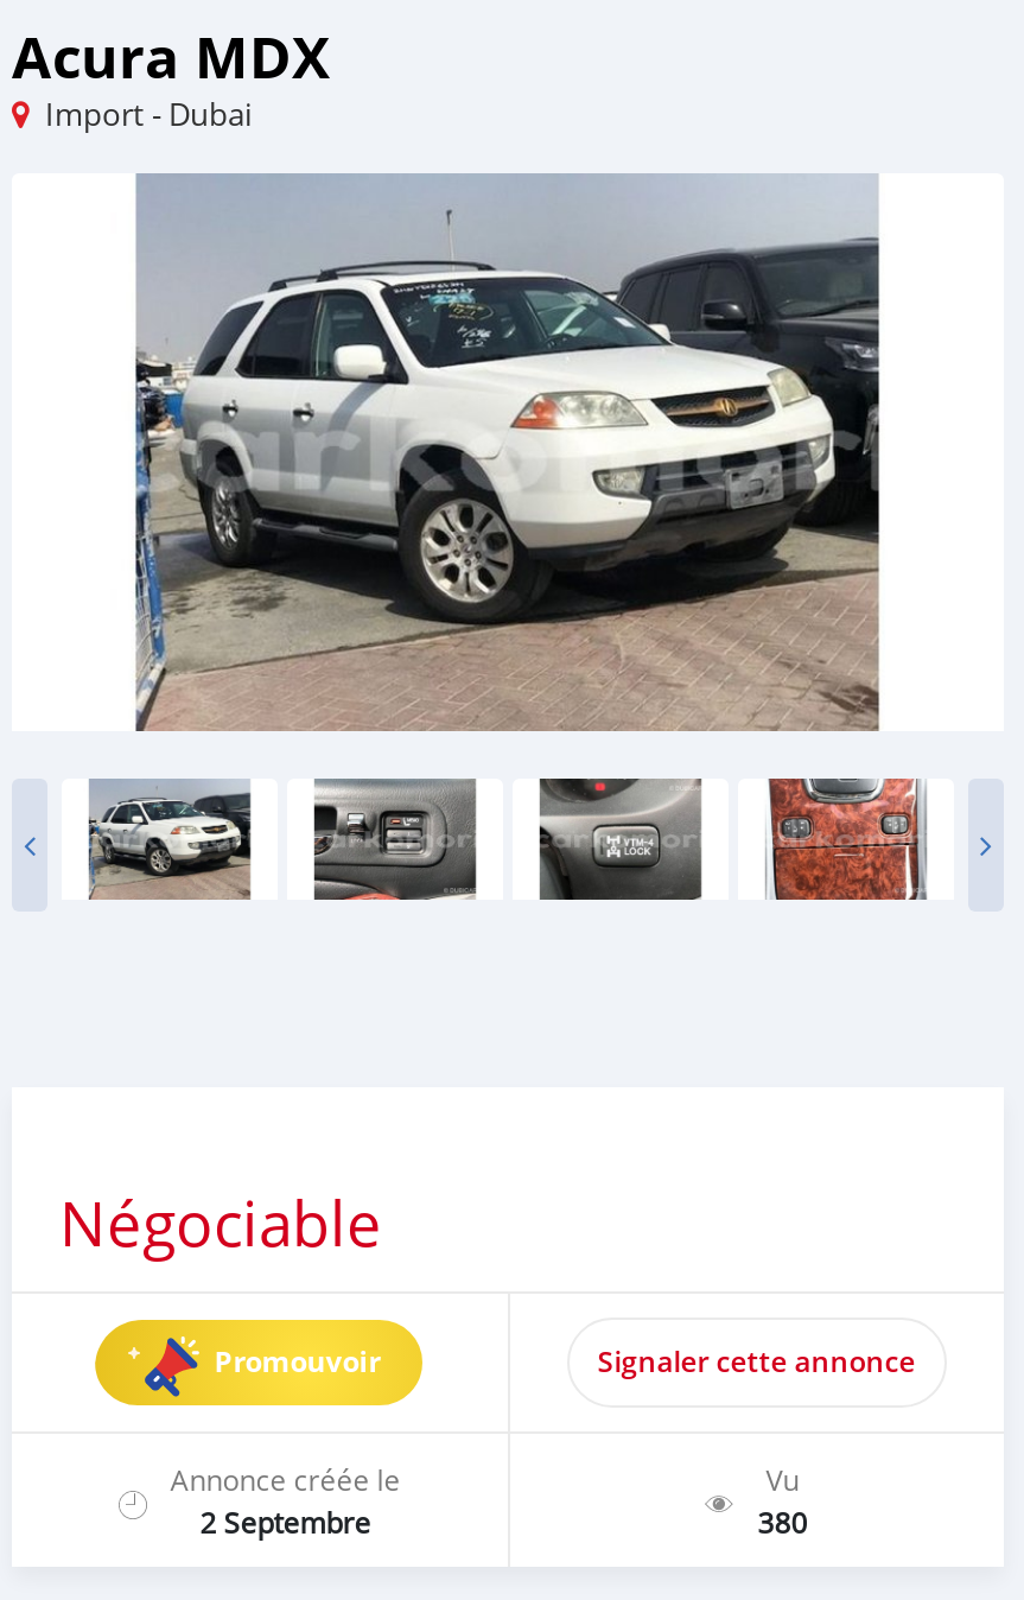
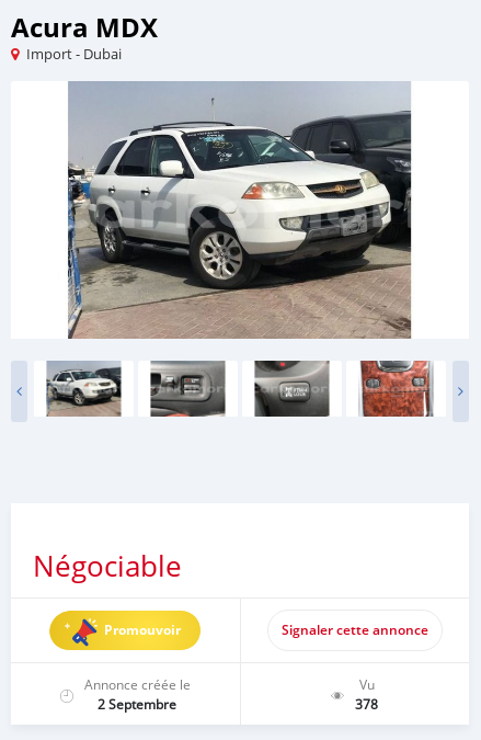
[757,1503,807,1541] 380 -> [355,695,378,713] 378

